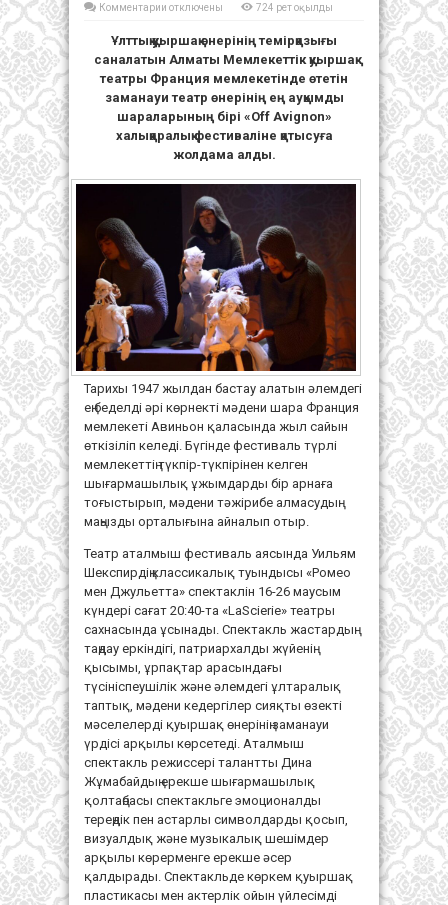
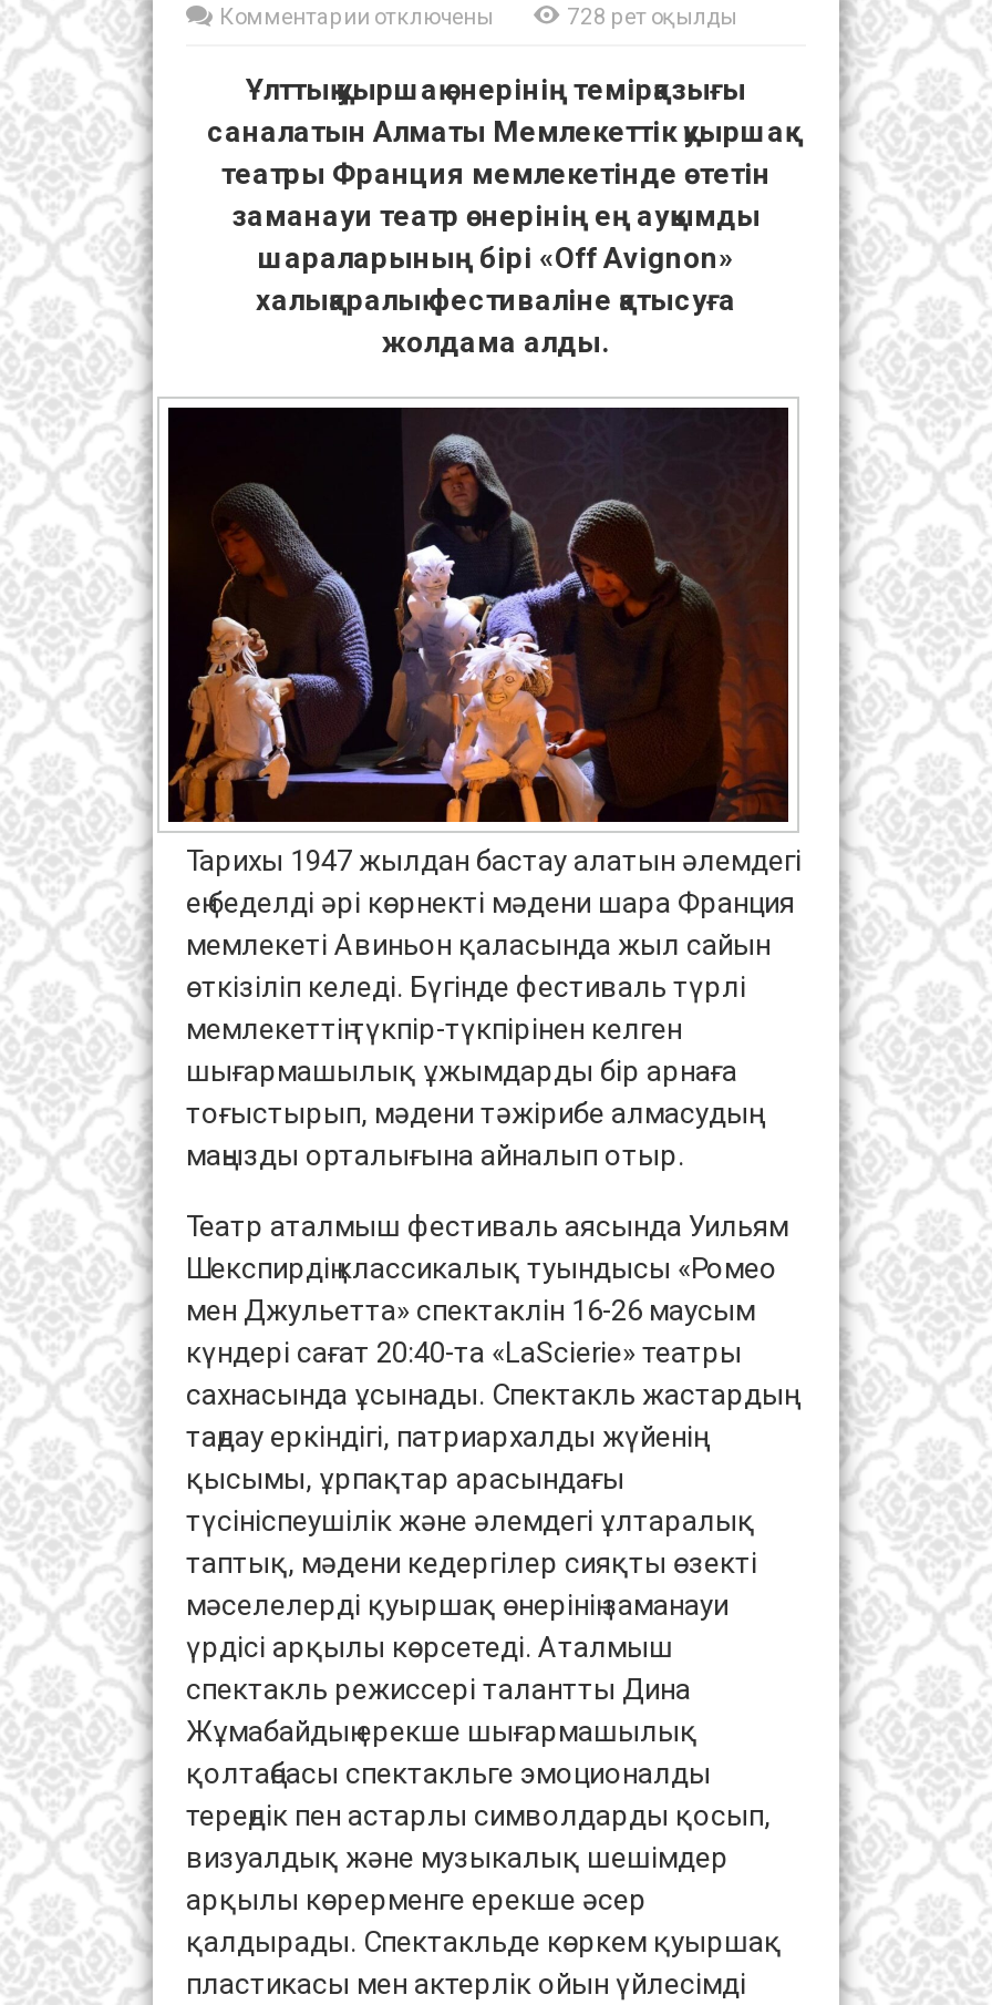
[256,2,333,13] 724 рет оқылды -> [567,4,737,29] 728 рет оқылды

